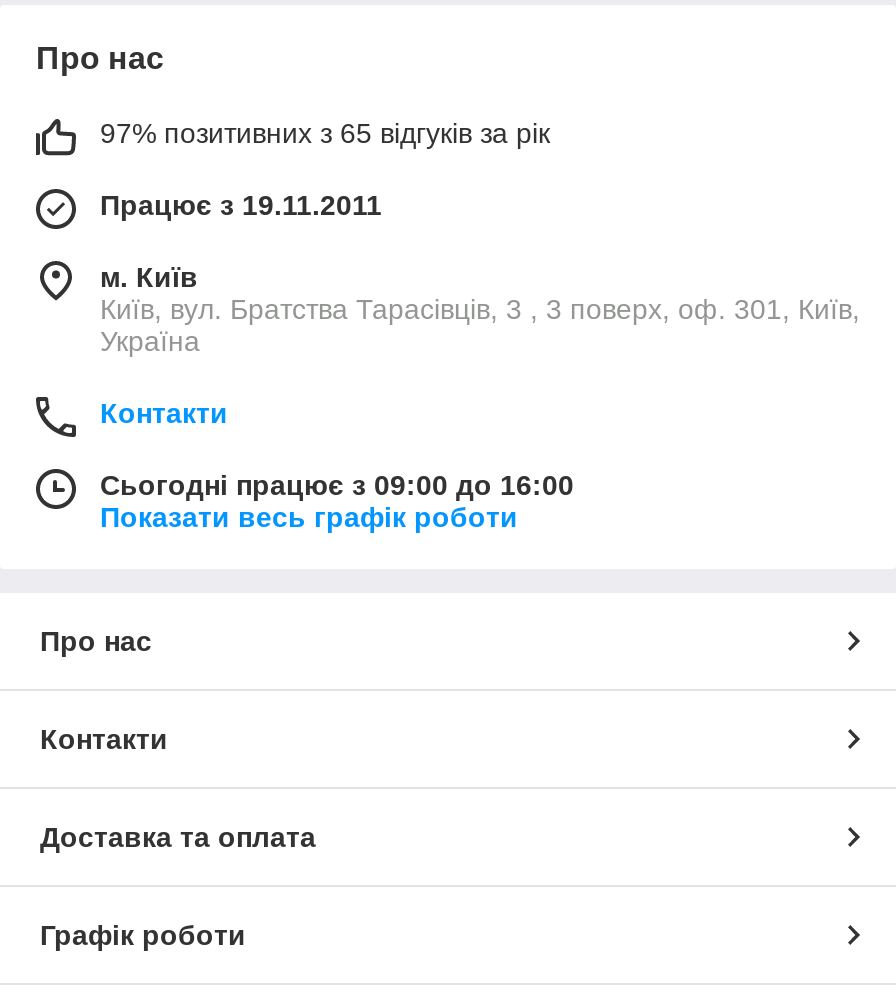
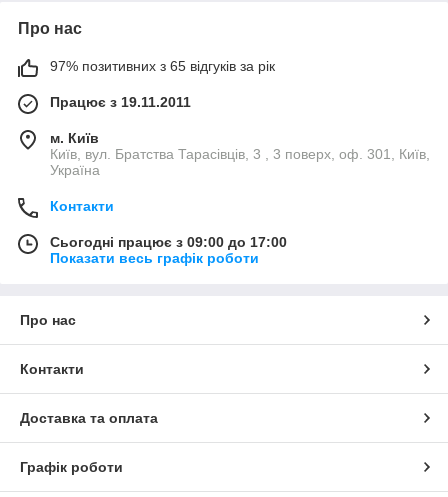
[100,468,574,500] Сьогодні працює з 09:00 до 16:00 -> [50,234,287,250] Сьогодні працює з 09:00 до 17:00

